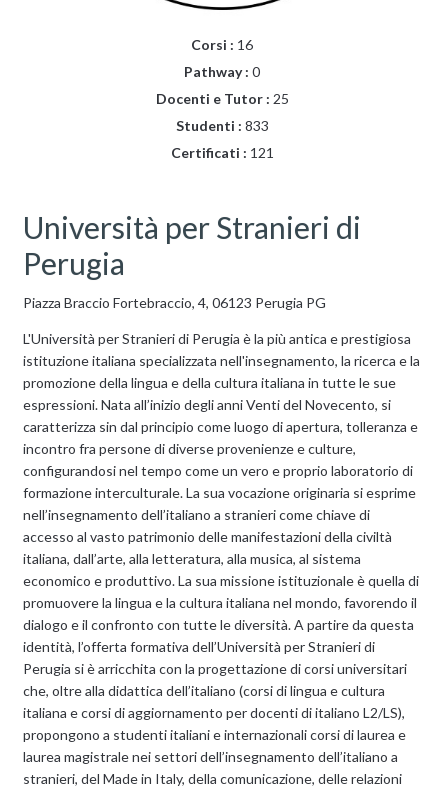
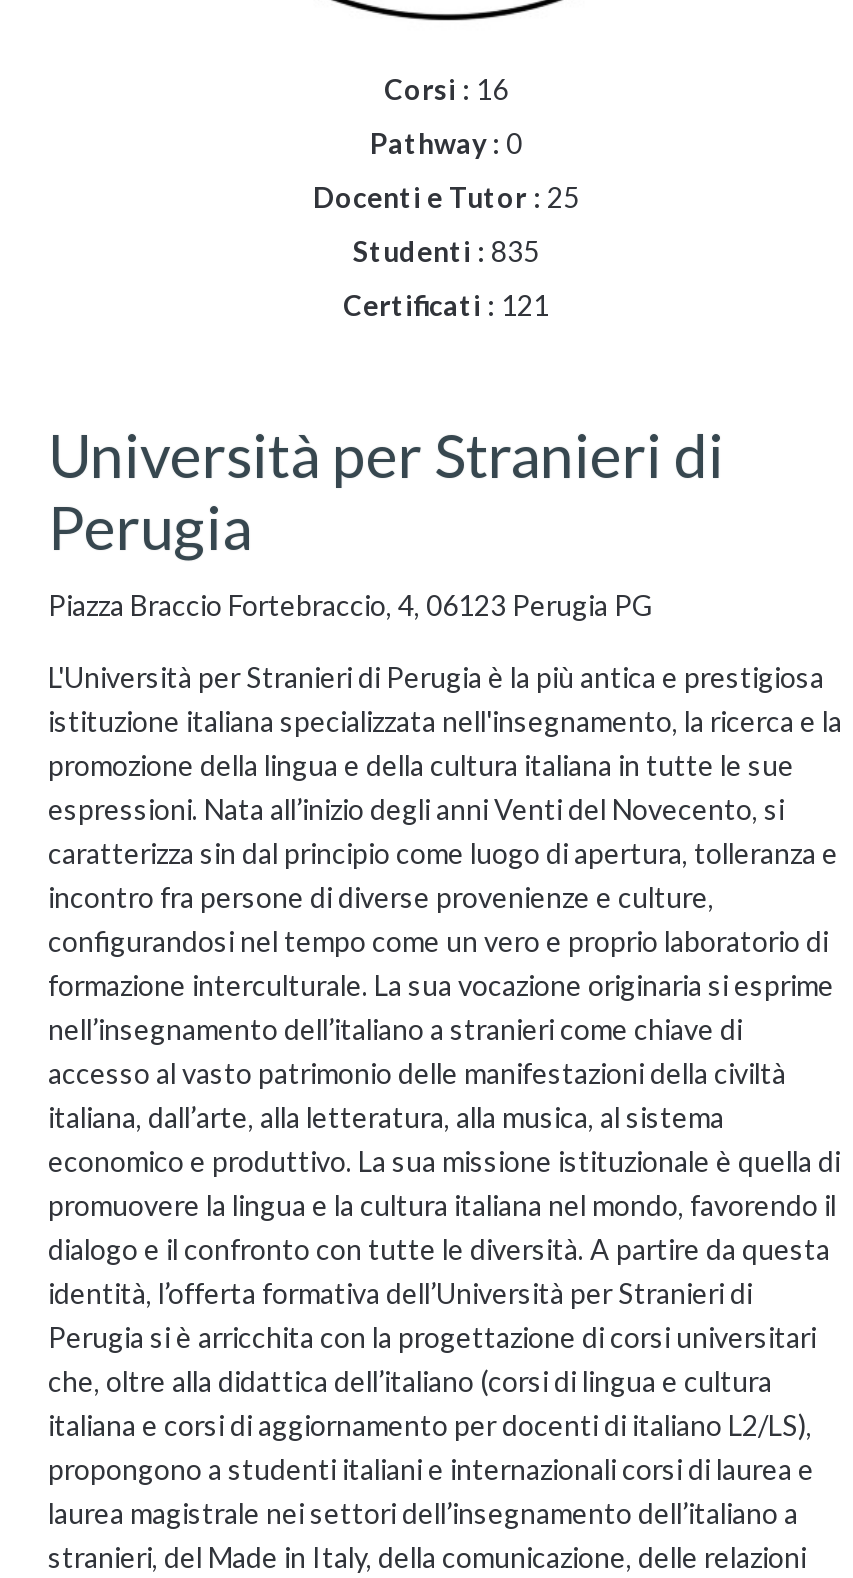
[175,117,268,134] Studenti : 833 -> [353,234,539,268] Studenti : 835

